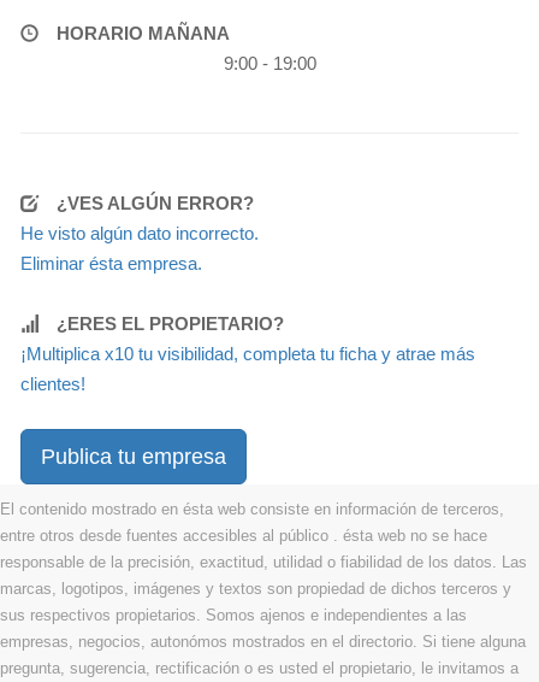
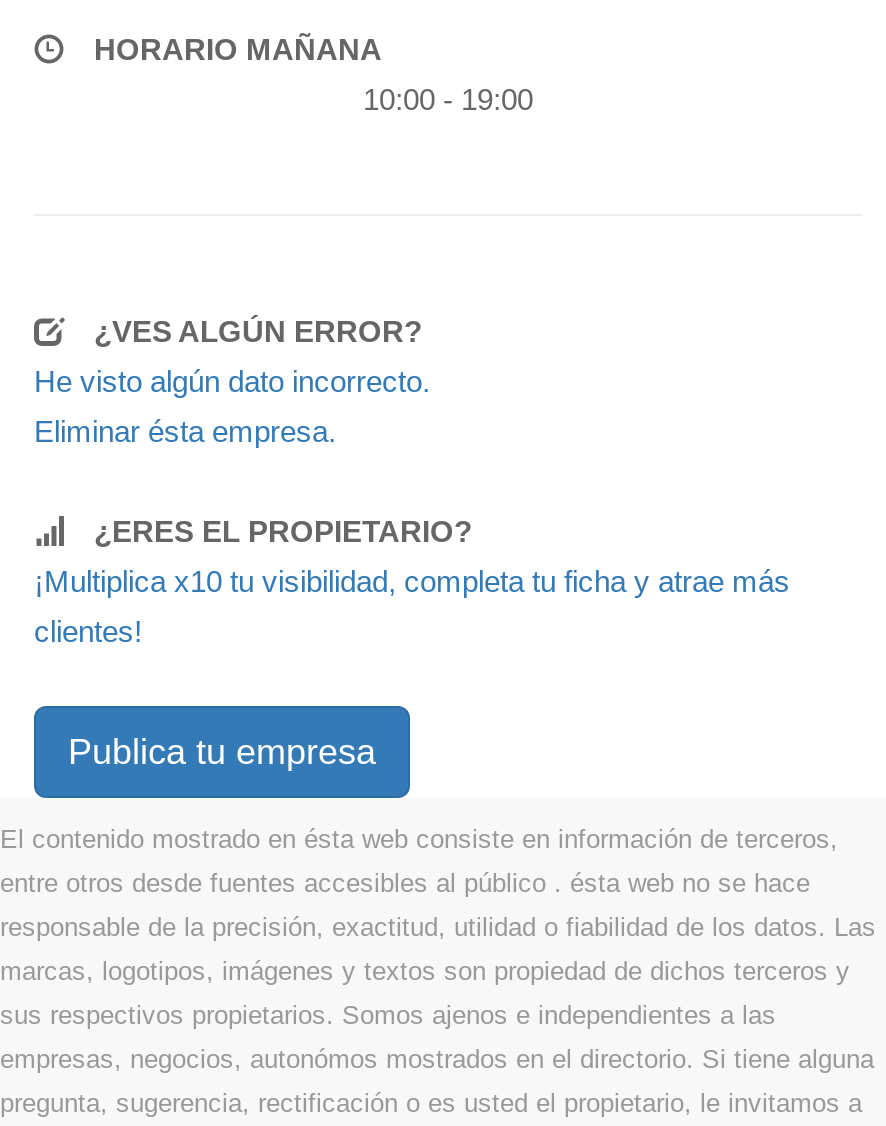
[223,53,316,73] 9:00 - 19:00 -> [363,82,533,116] 10:00 - 19:00

